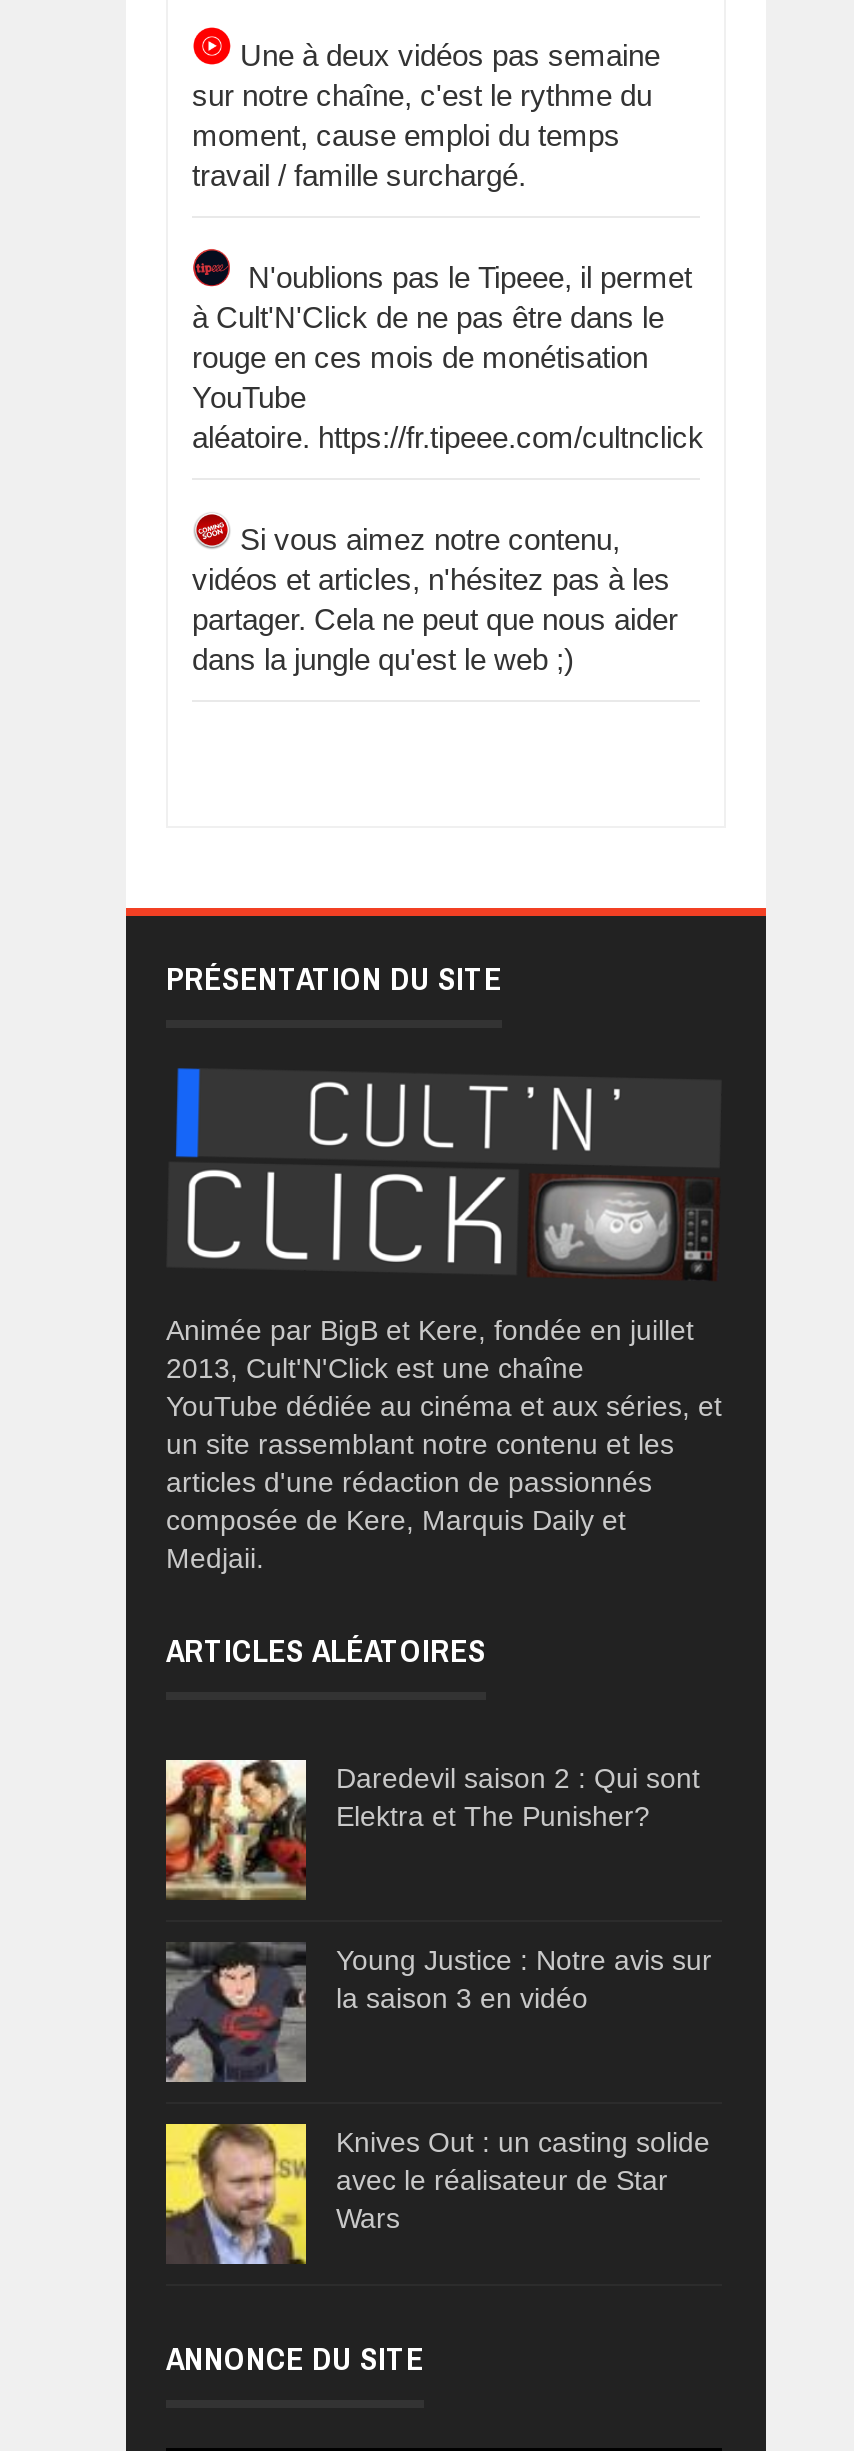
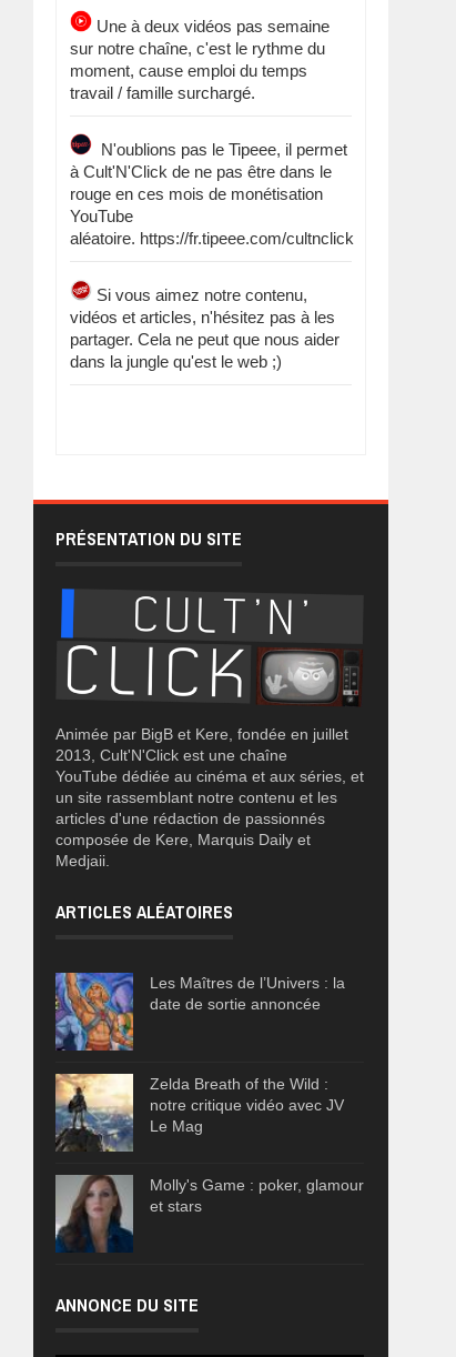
[164,1758,700,1900] [image] | Daredevil saison 2 : Qui sont | Elektra et The Punisher? -> [54,972,345,1052] [image] | Les Maîtres de l’Univers : la | date de sortie annoncée
[166,1942,712,2084] [image] | Young Justice : Notre avis sur | la saison 3 en vidéo -> [54,1073,344,1152] [image] | Zelda Breath of the Wild : | notre critique vidéo avec JV | Le Mag
[164,2122,710,2266] [image] | Knives Out : un casting solide | avec le réalisateur de Star | Wars -> [54,1174,364,1253] [image] | Molly's Game : poker, glamour | et stars

